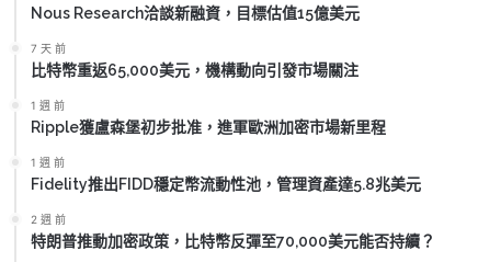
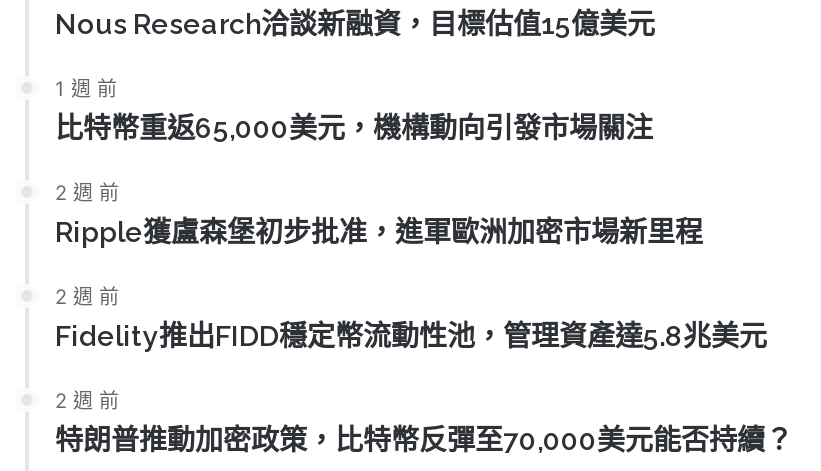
[31,41,66,54] 7 天 前 -> [55,75,117,99] 1 週 前
[31,98,65,111] 1 週 前 -> [55,179,119,203] 2 週 前
[31,155,65,168] 1 週 前 -> [55,283,119,307] 2 週 前

